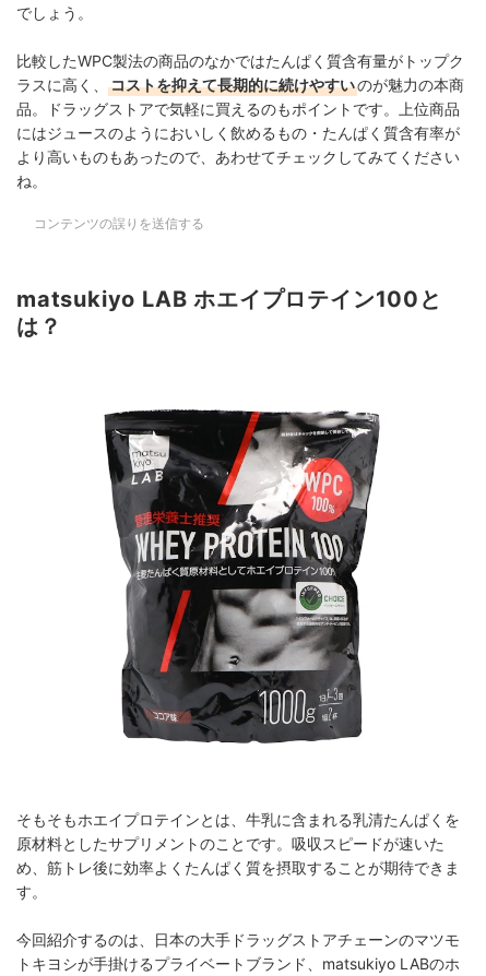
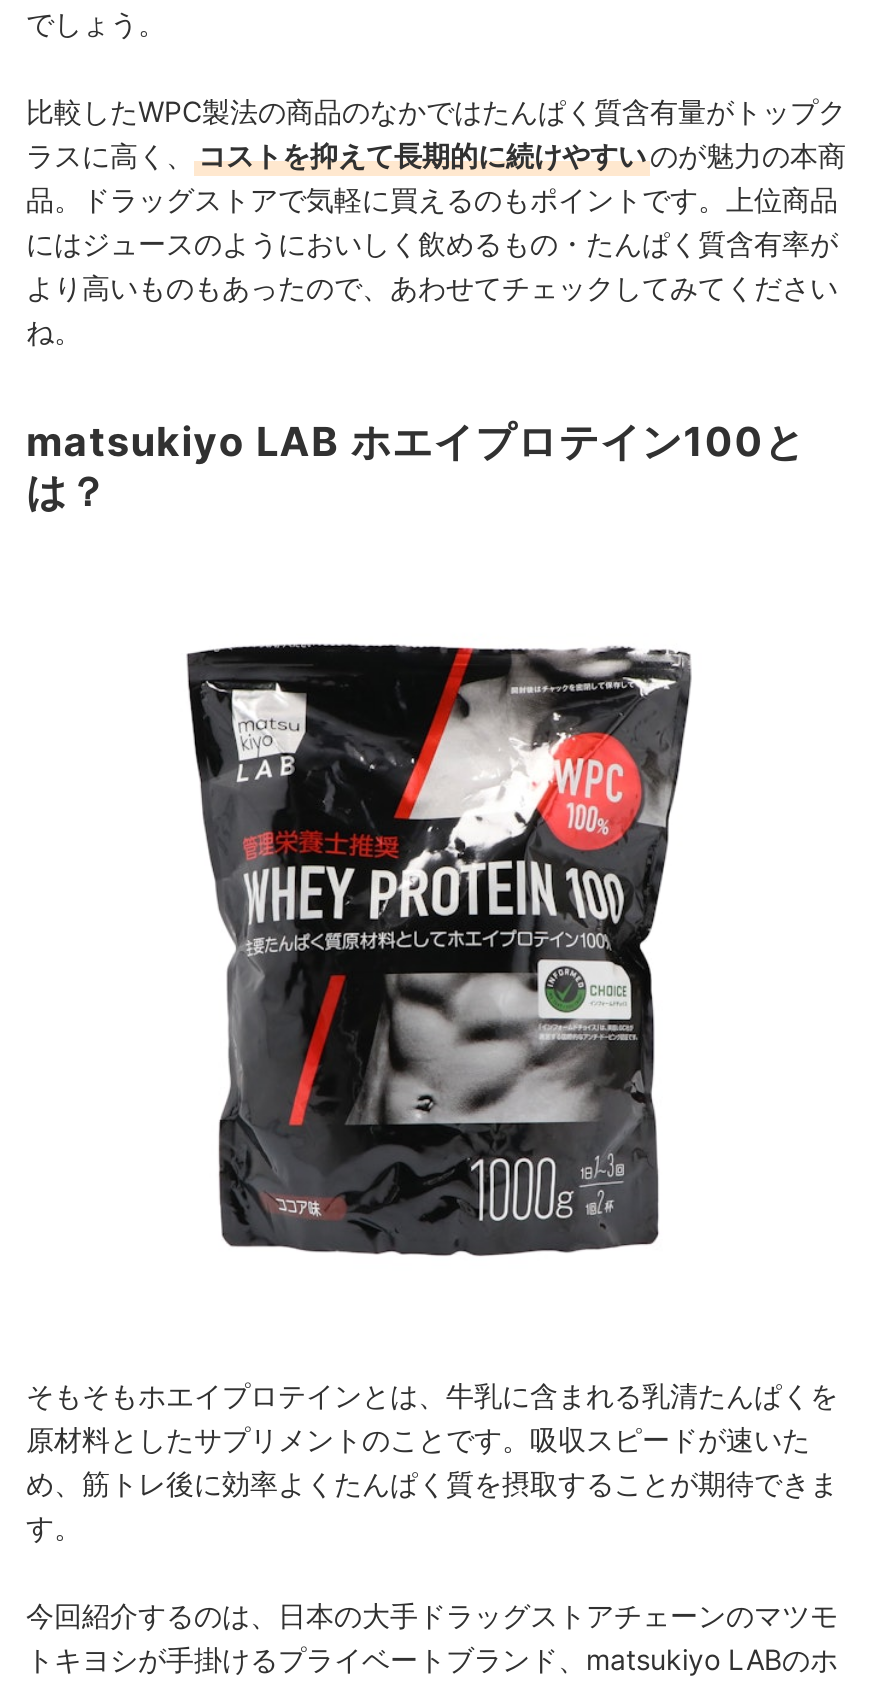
[34,215,204,231] コンテンツの誤りを送信する -> none

